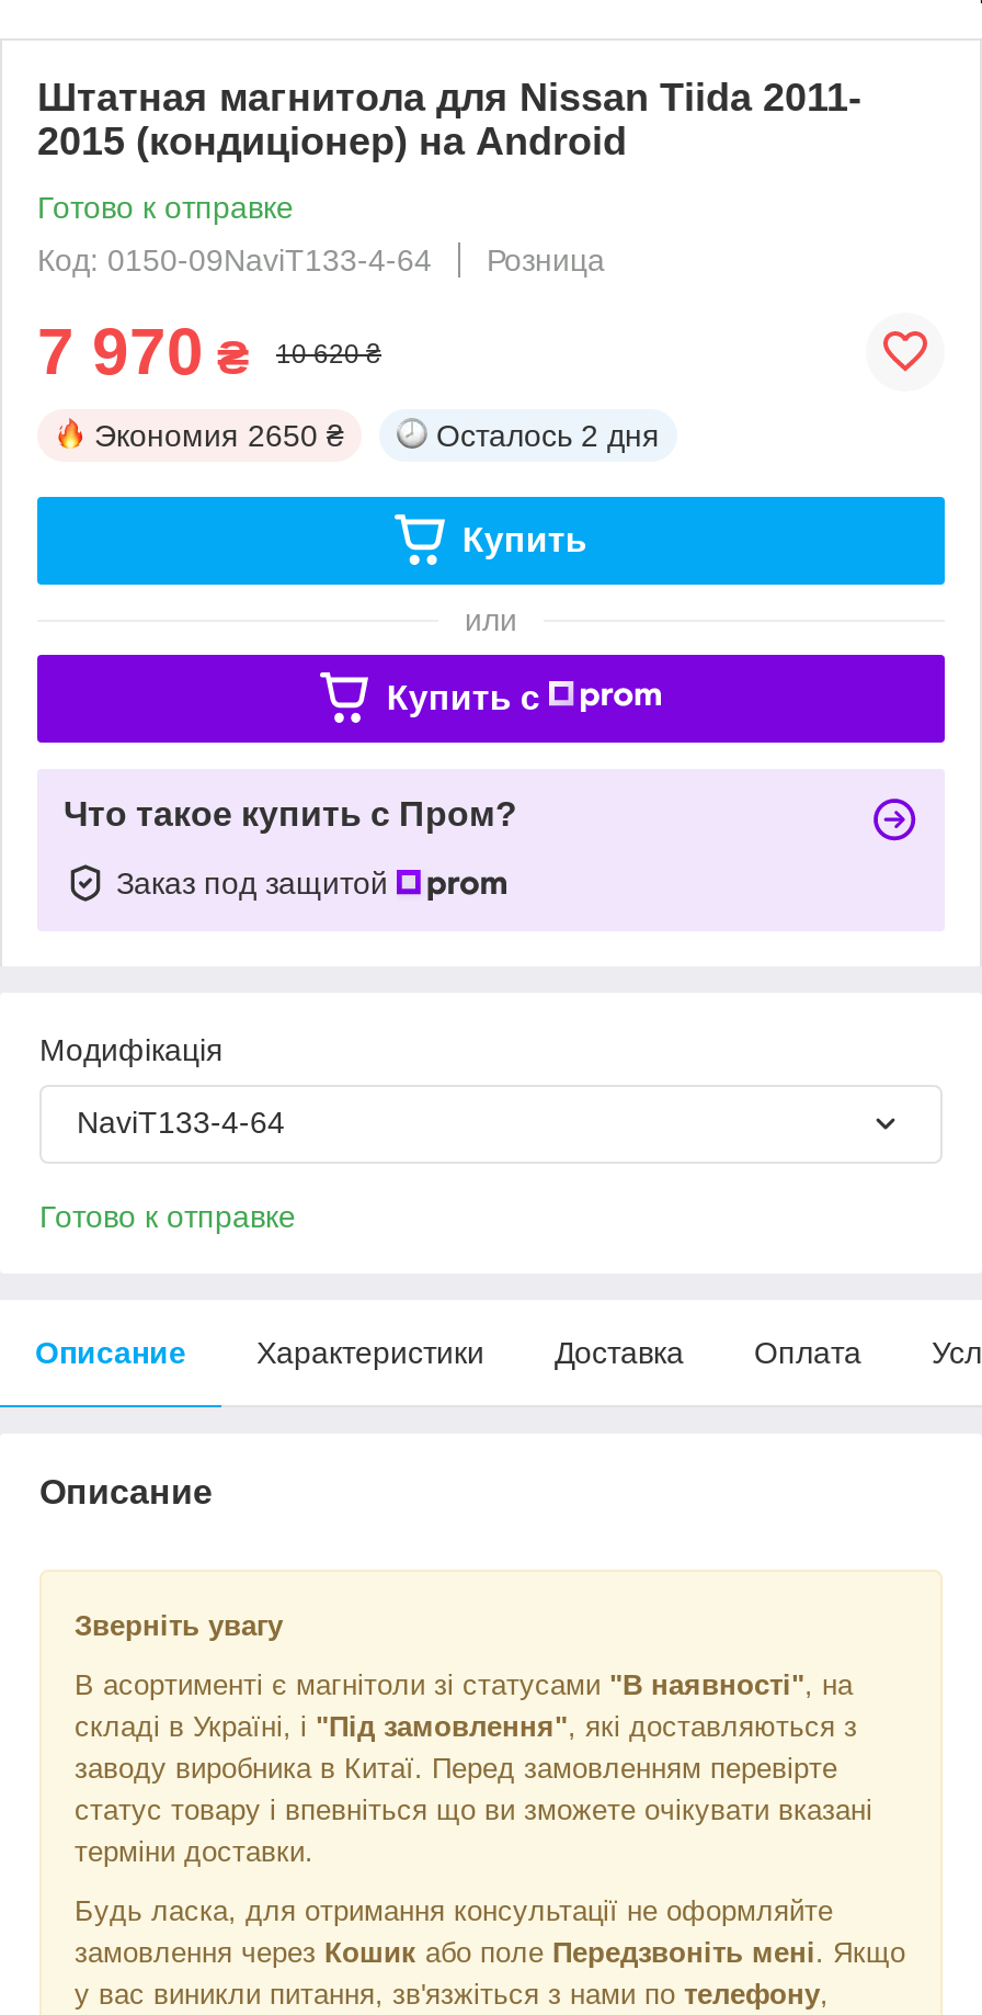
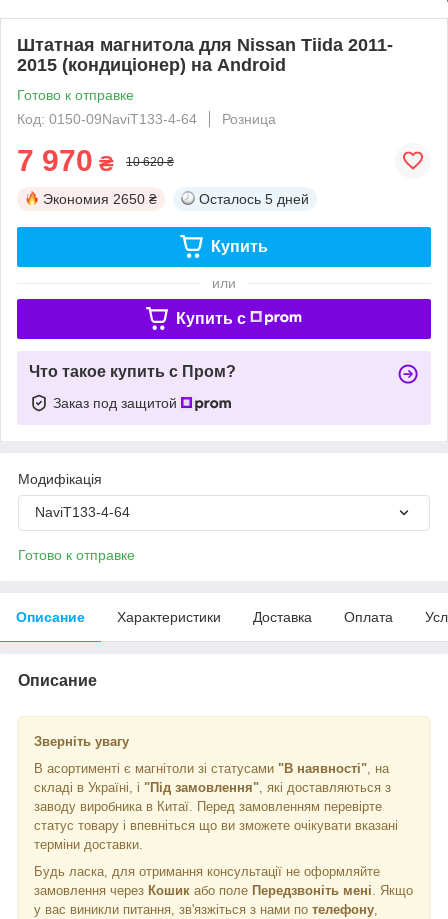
[436,417,660,453] Осталось 2 дня -> [199,191,309,207] Осталось 5 дней

